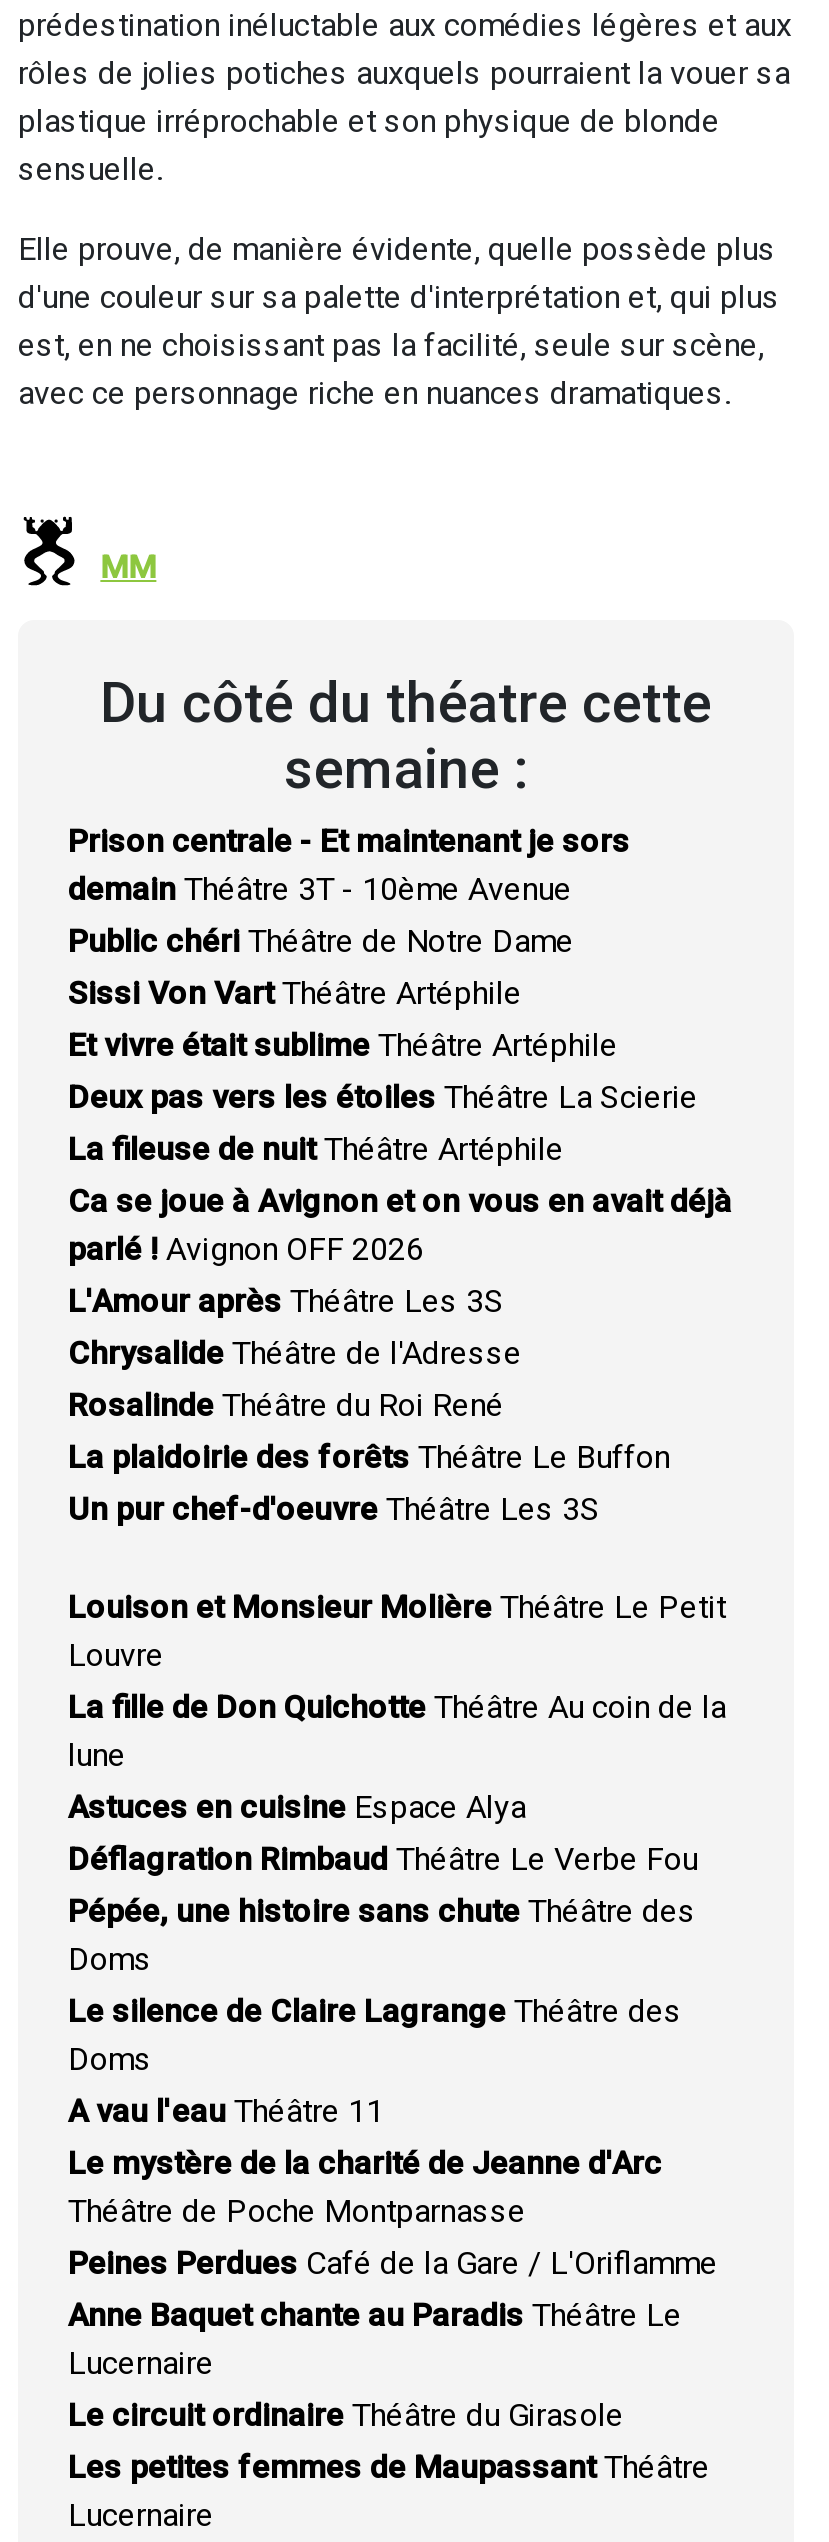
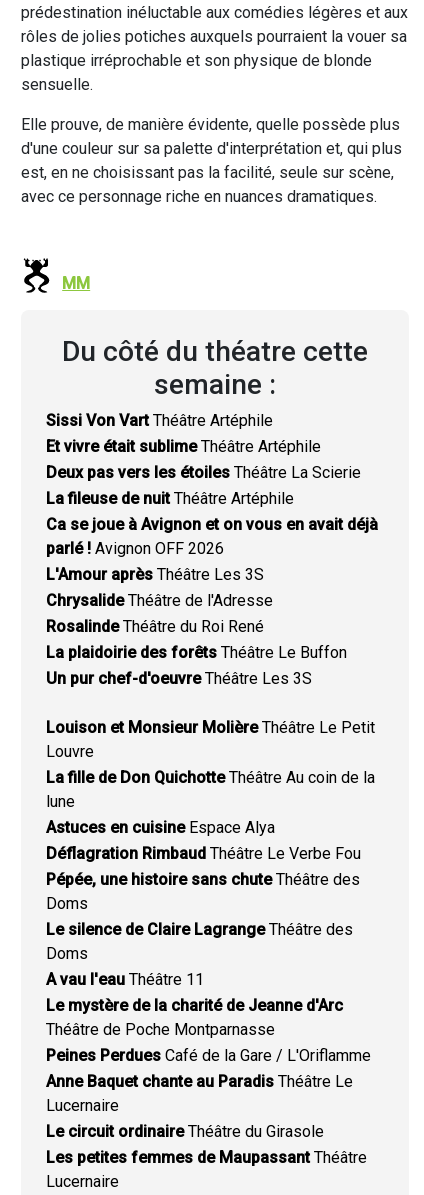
[68,822,630,960] Prison centrale - Et maintenant je sors | demain Théâtre 3T - 10ème Avenue | Public chéri Théâtre de Notre Dame -> none

